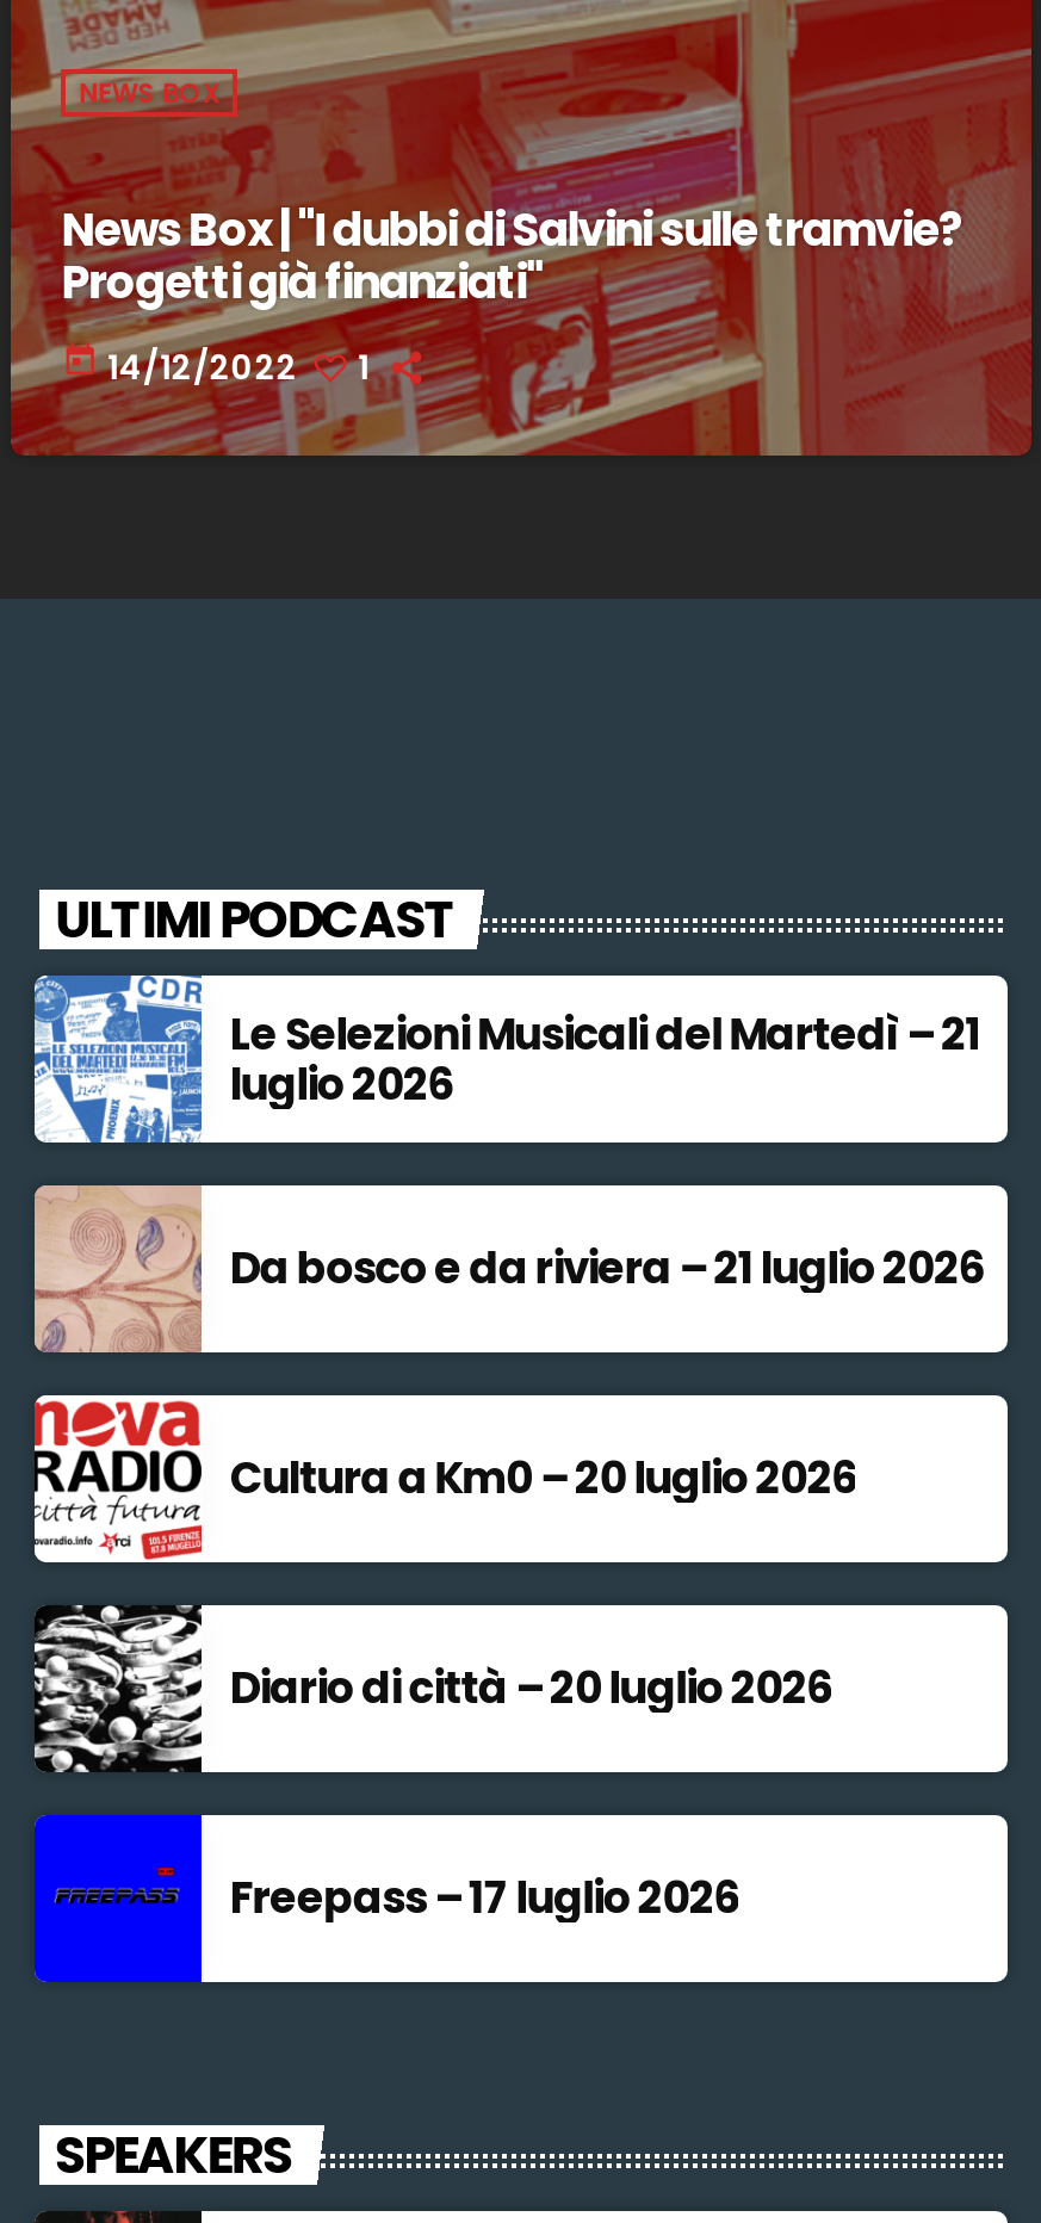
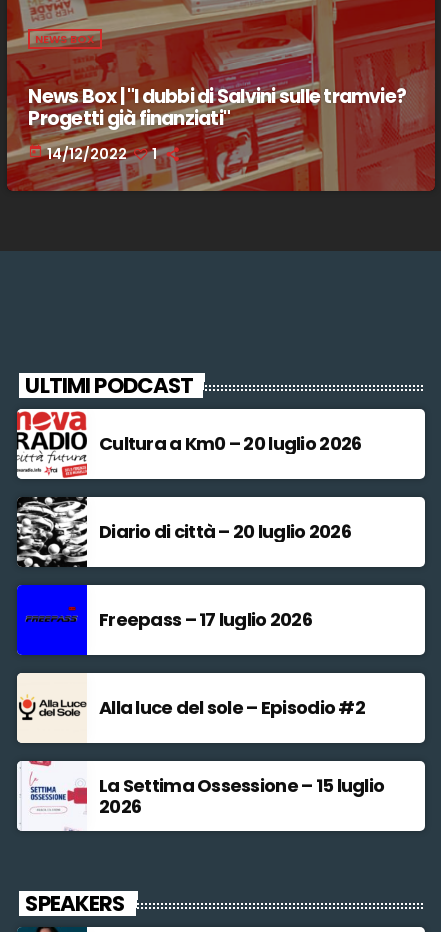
[32,973,983,1298] [image] | Le Selezioni Musicali del Martedì – 21 | luglio 2026 | Da bosco e da riviera – 21 luglio 2026 -> none
[32,1183,204,1355] [image] -> none
moved [32,1395,856,1928] -> [16,409,361,632]: [image] | Cultura a Km0 – 20 luglio 2026 | Diario di città – 20 luglio 2026 | Freepass – 17 luglio 2026
none -> [16,672,384,819] [image] | Alla luce del sole – Episodio #2 | La Settima Ossessione – 15 luglio | 2026
none -> [16,760,87,832] [image]

